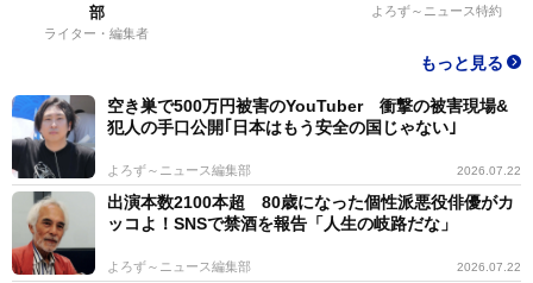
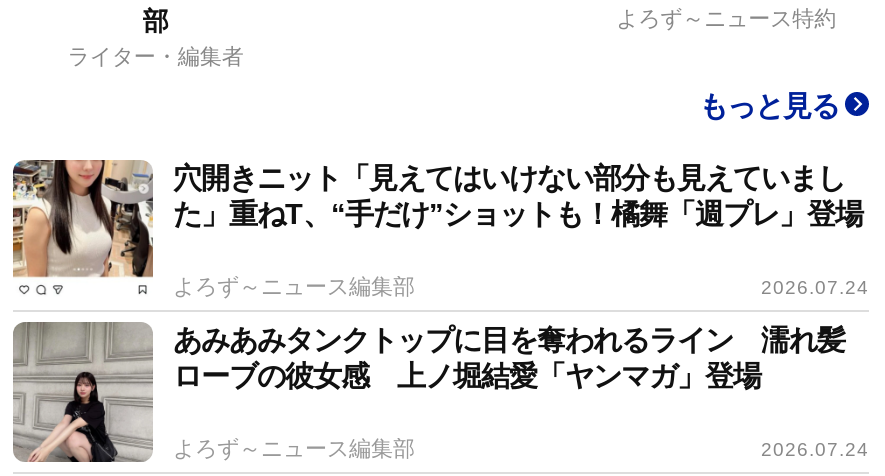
[11,94,508,180] [image] | 空き巣で500万円被害のYouTuber 衝撃の被害現場& | 犯人の手口公開｢日本はもう安全の国じゃない｣ -> [11,158,863,300] [image] | 穴開きニット「見えてはいけない部分も見えていまし | た」重ねT、“手だけ”ショットも！橘舞「週プレ」登場
[457,165,521,178] 2026.07.22 -> [761,277,869,299] 2026.07.24
[11,191,514,276] [image] | 出演本数2100本超 80歳になった個性派悪役俳優がカ | ッコよ！SNSで禁酒を報告「人生の岐路だな」 -> [11,322,845,464] [image] | あみあみタンクトップに目を奪われるライン 濡れ髪 | ローブの彼女感 上ノ堀結愛「ヤンマガ」登場
[457,261,521,274] 2026.07.22 -> [761,439,869,461] 2026.07.24

